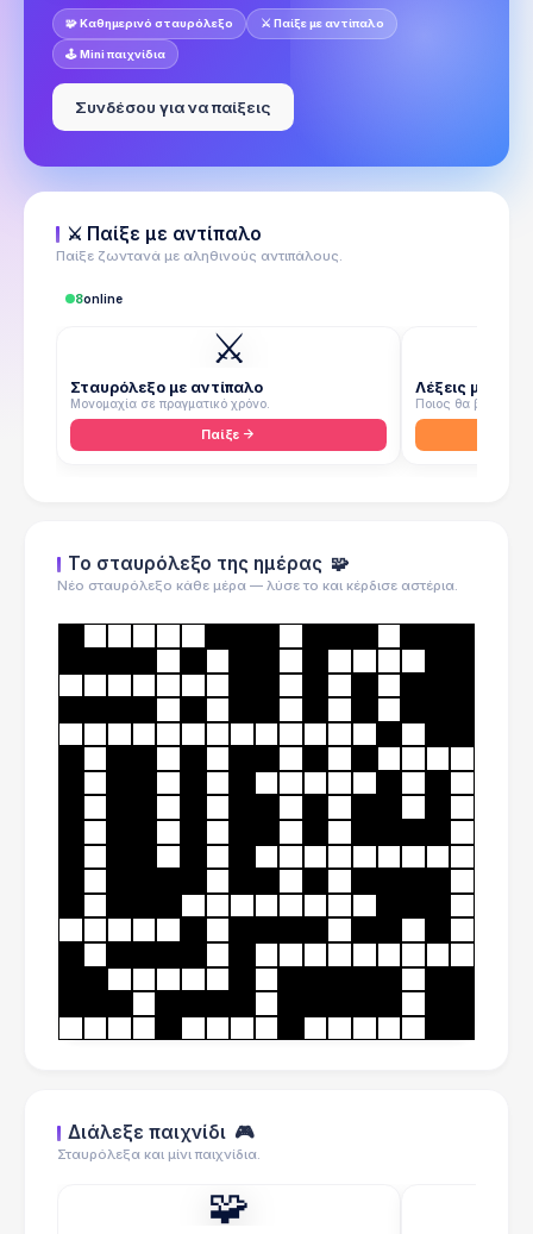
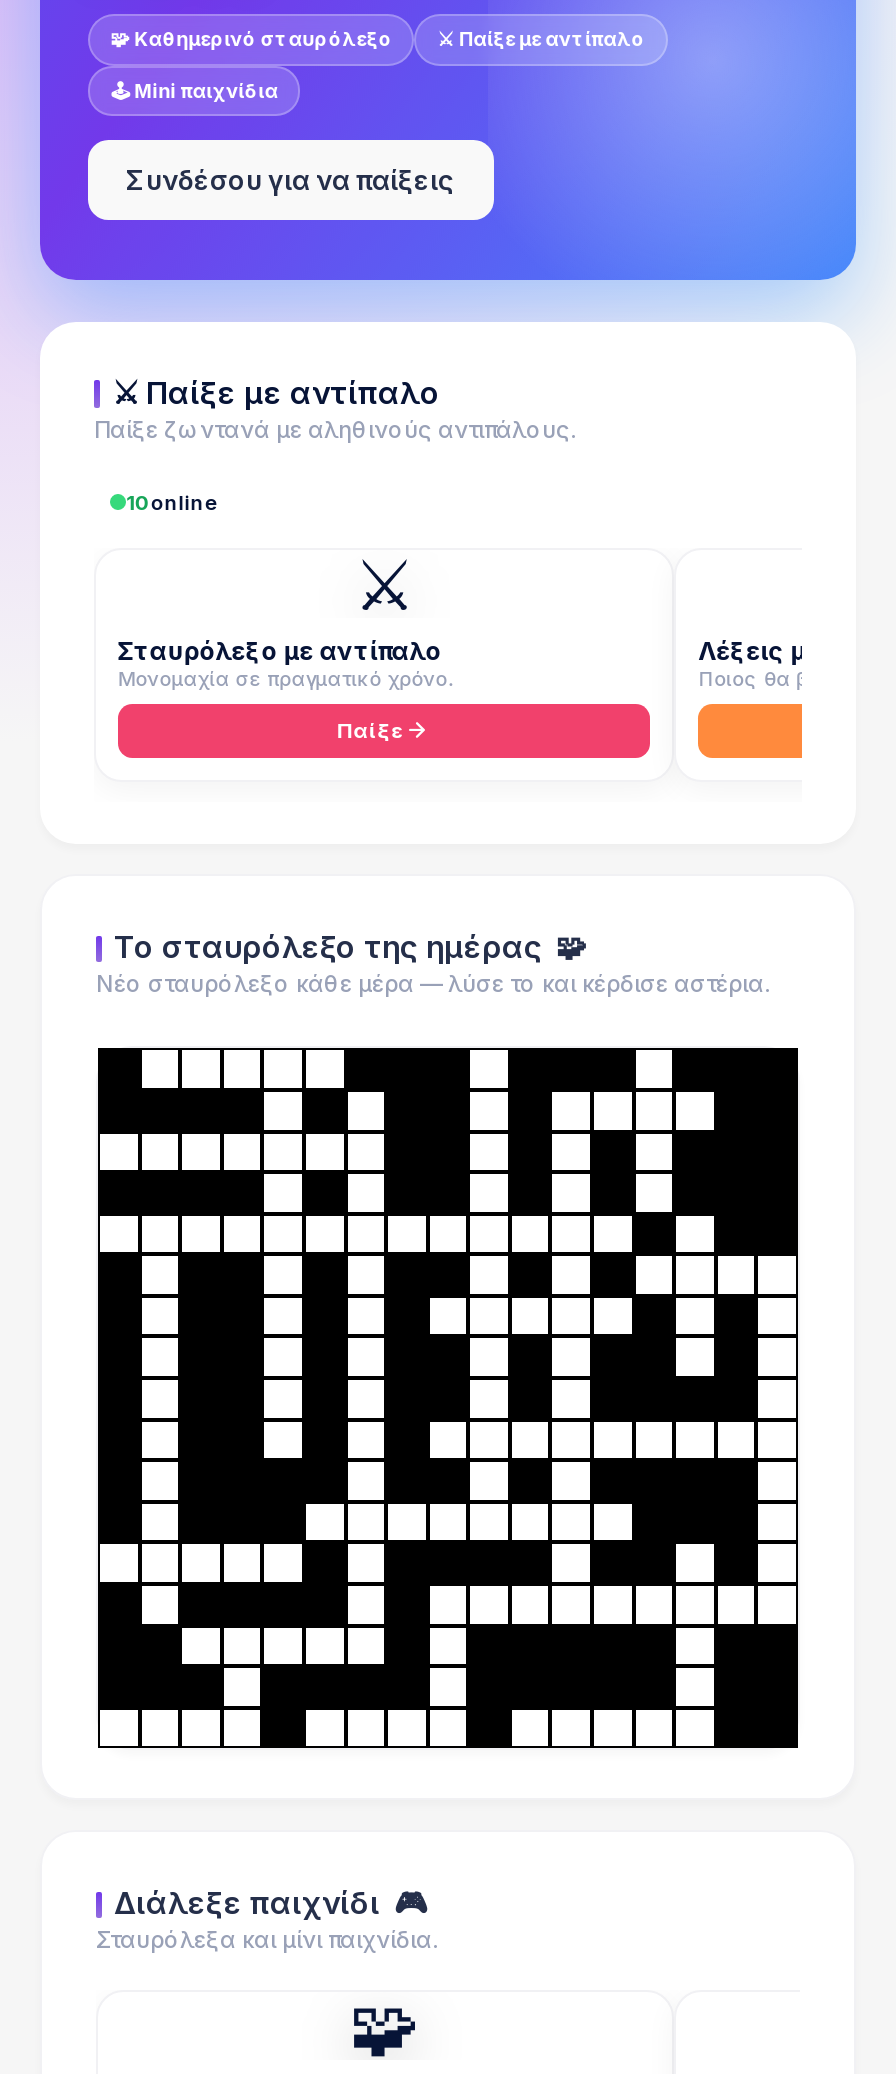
[75,291,123,305] 8online -> [127,489,217,513] 10online

